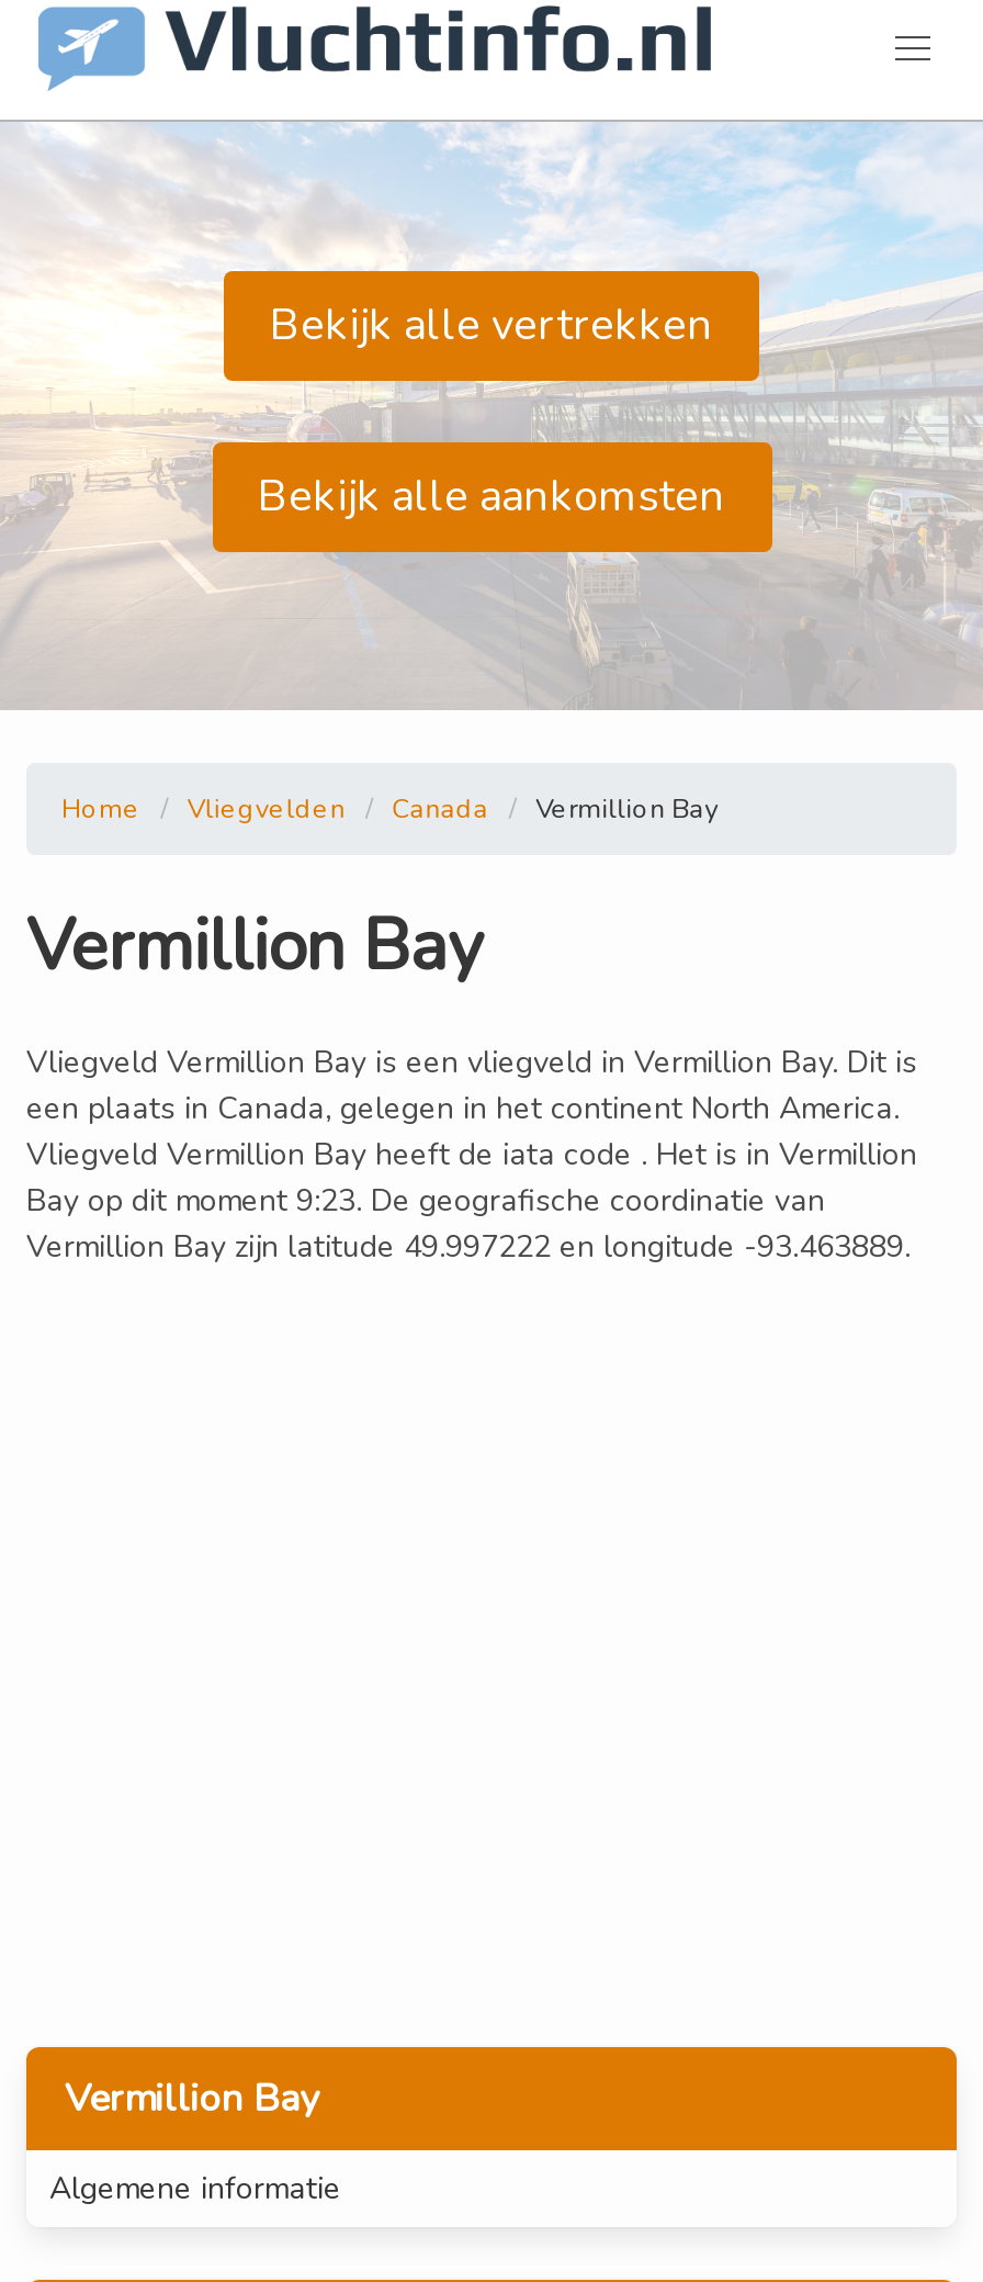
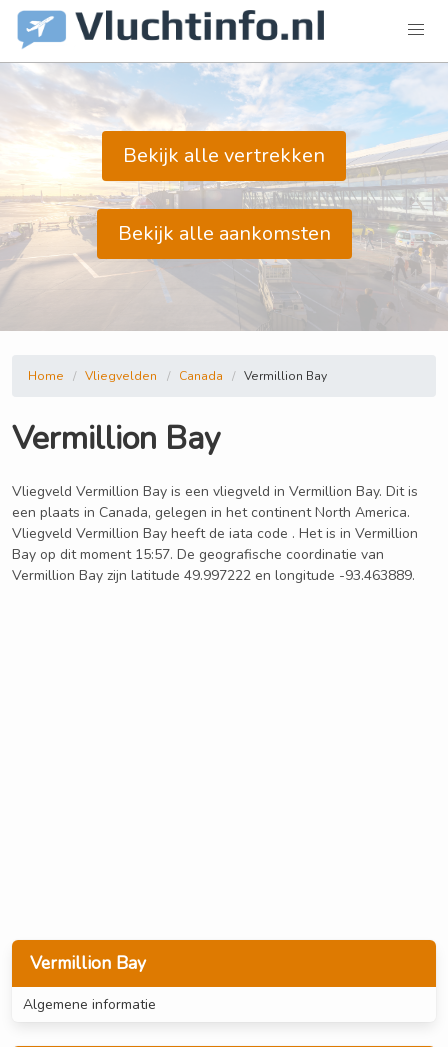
[26,1180,825,1222] Bay op dit moment 9:23. De geografische coordinatie van -> [12,545,384,564] Bay op dit moment 15:57. De geografische coordinatie van

